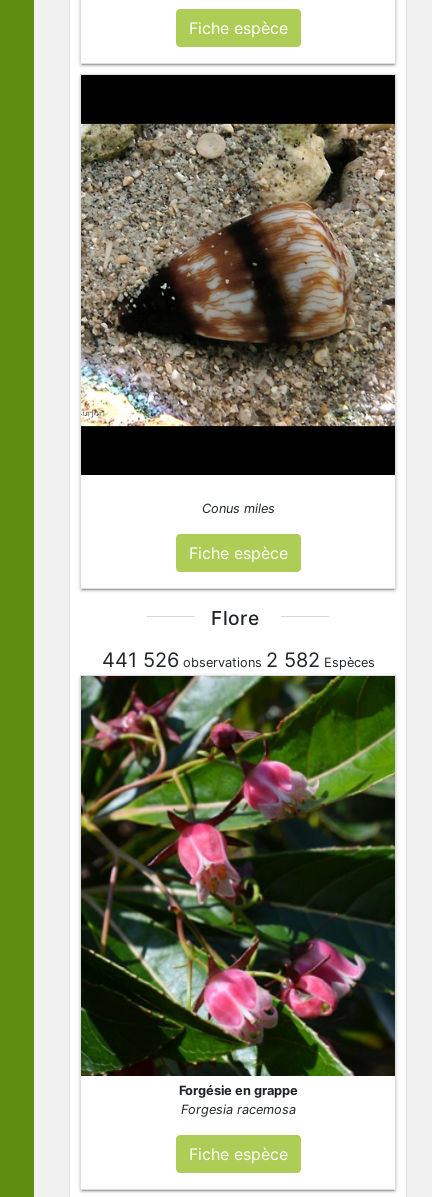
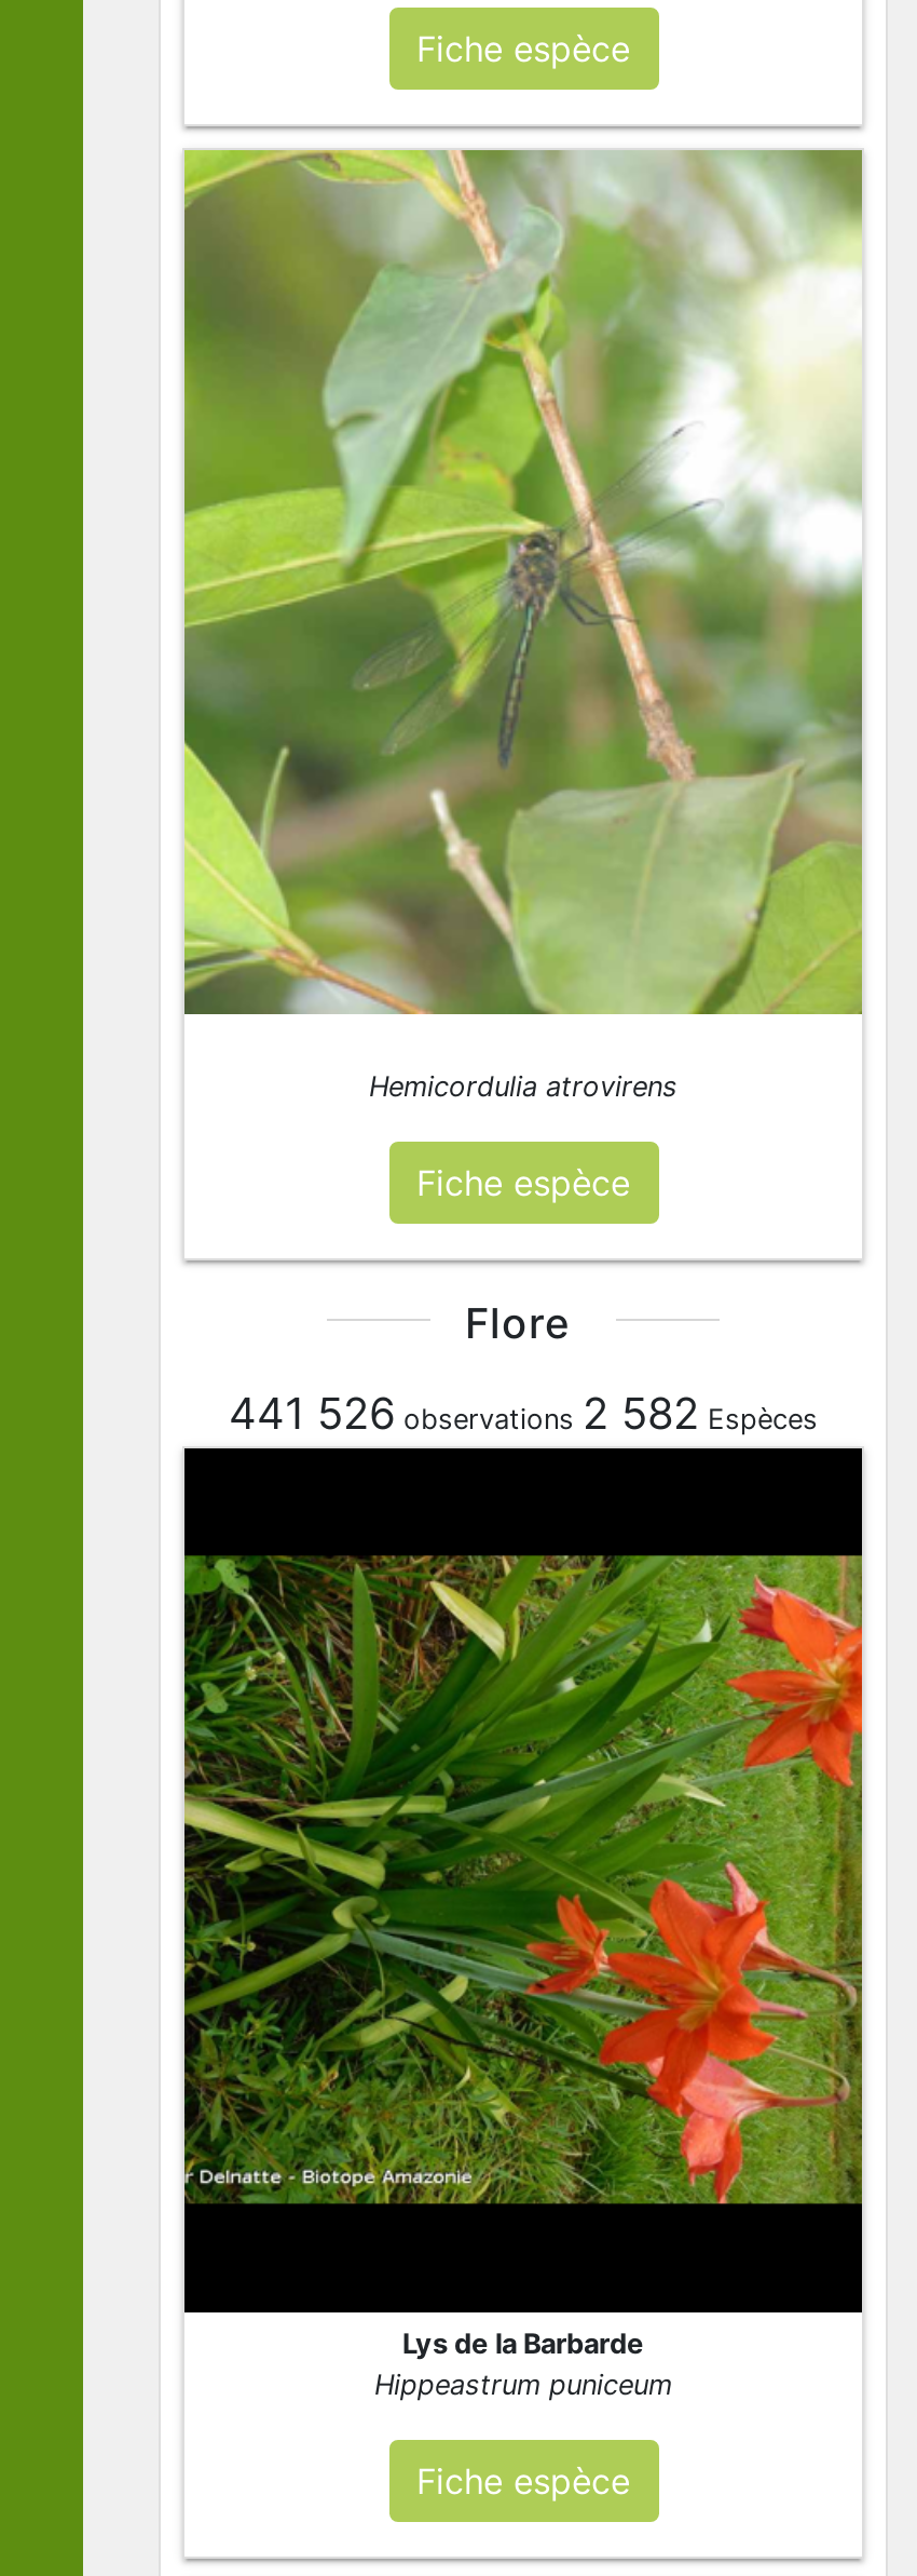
[80,74,396,516] [image] | Conus miles -> [182,148,864,1103] [image] | Hemicordulia atrovirens
[80,675,396,1117] [image] | Forgésie en grappe | Forgesia racemosa -> [182,1446,864,2401] [image] | Lys de la Barbarde | Hippeastrum puniceum

